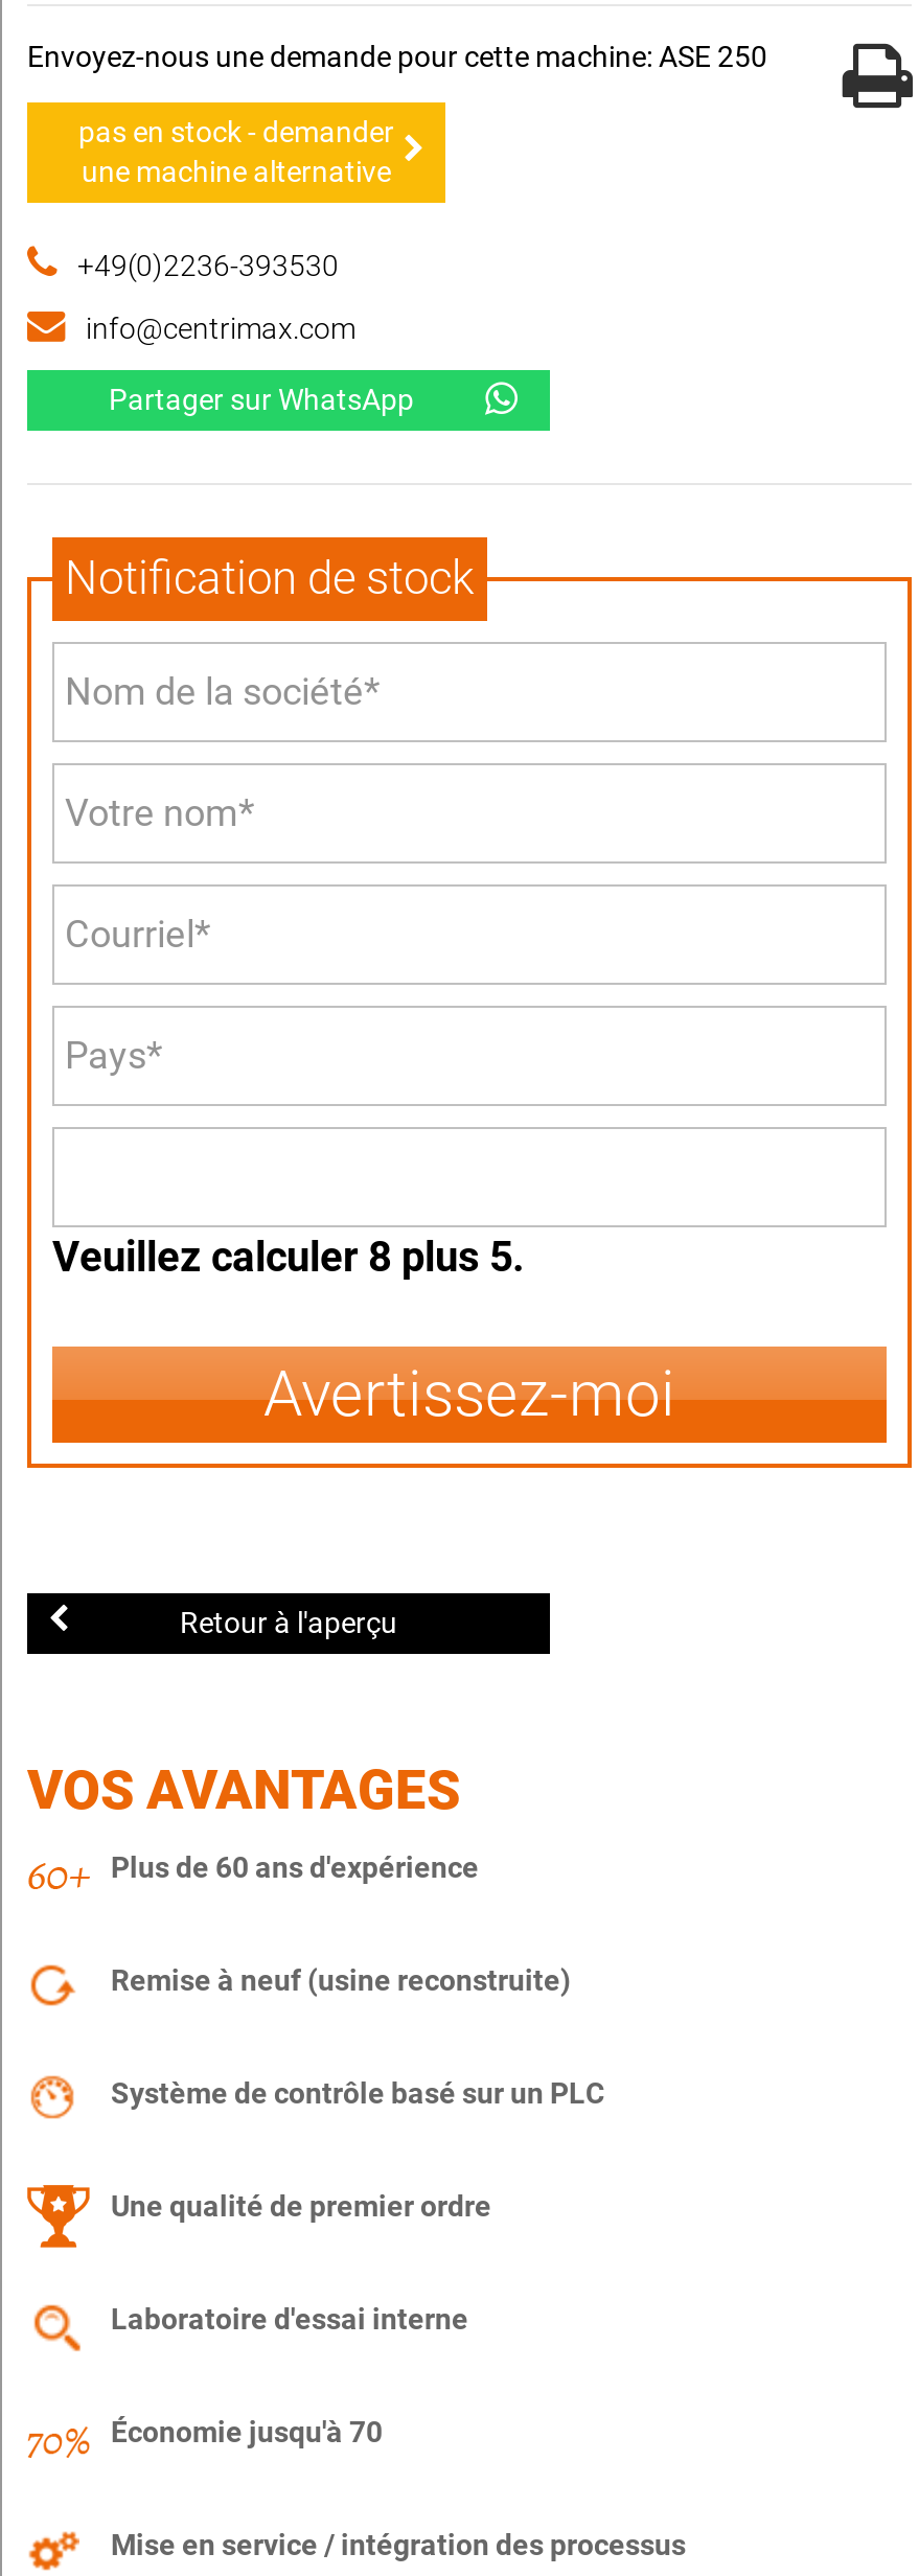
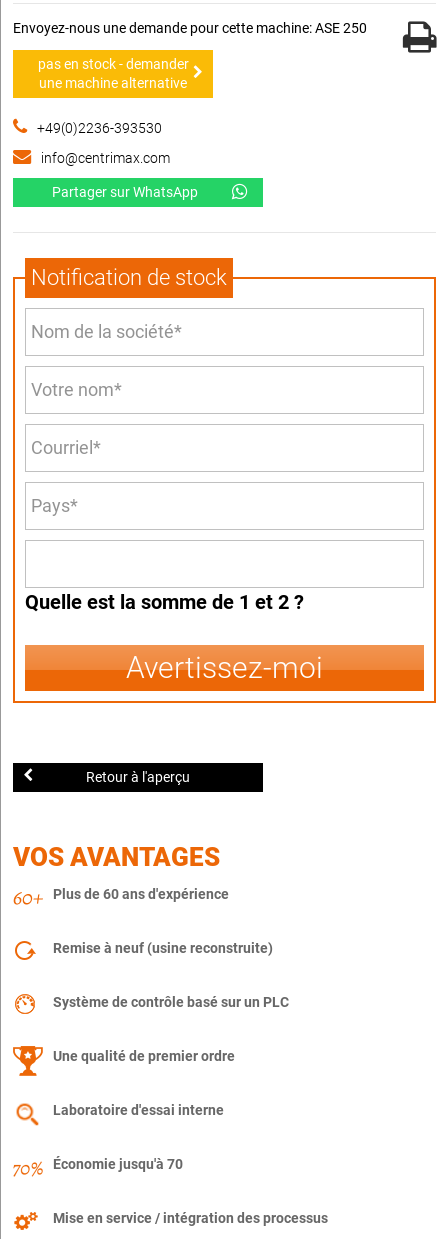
[52,1231,525,1281] Veuillez calculer 8 plus 5. -> [25,590,304,614] Quelle est la somme de 1 et 2 ?

